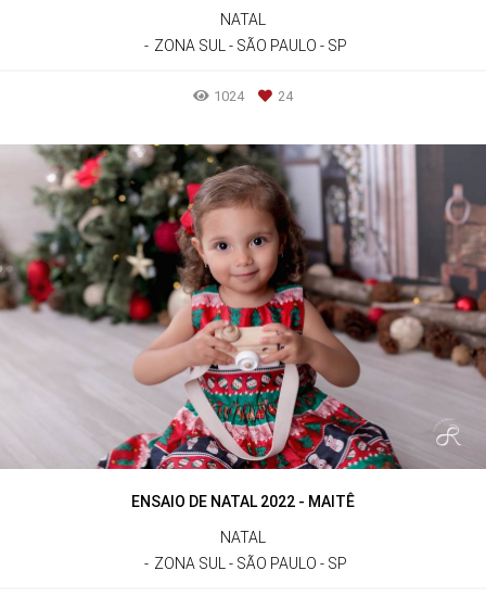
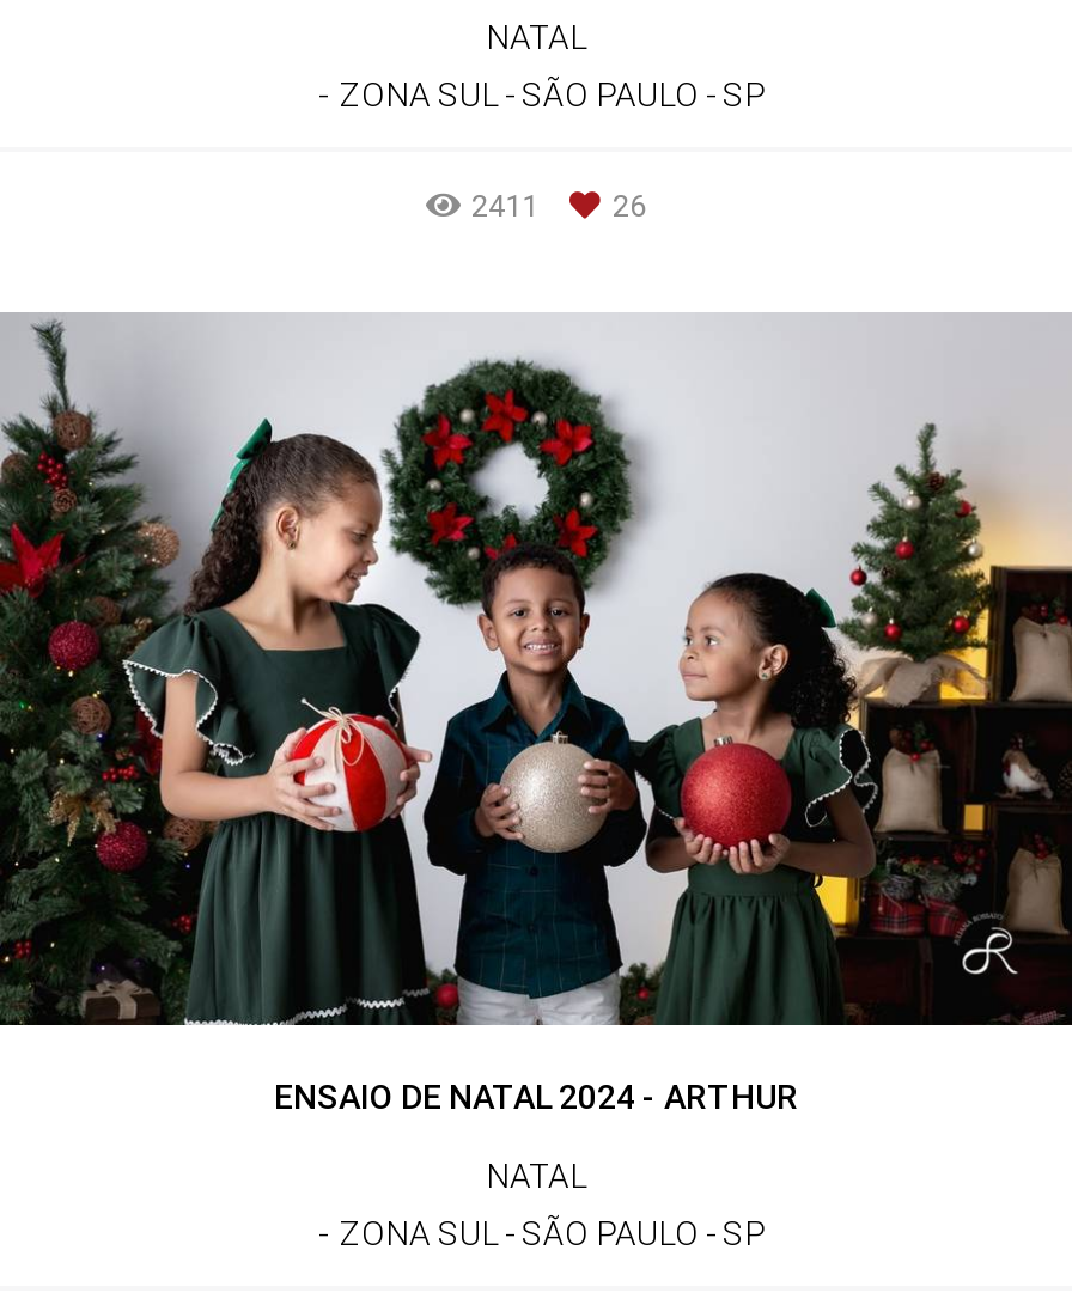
[214,88,244,104] 1024 -> [471,186,538,222] 2411
[278,88,293,104] 24 -> [613,186,646,222] 26
[3,143,483,510] [image] | ENSAIO DE NATAL 2022 - MAITÊ -> [7,311,1065,1116] [image] | ENSAIO DE NATAL 2024 - ARTHUR

